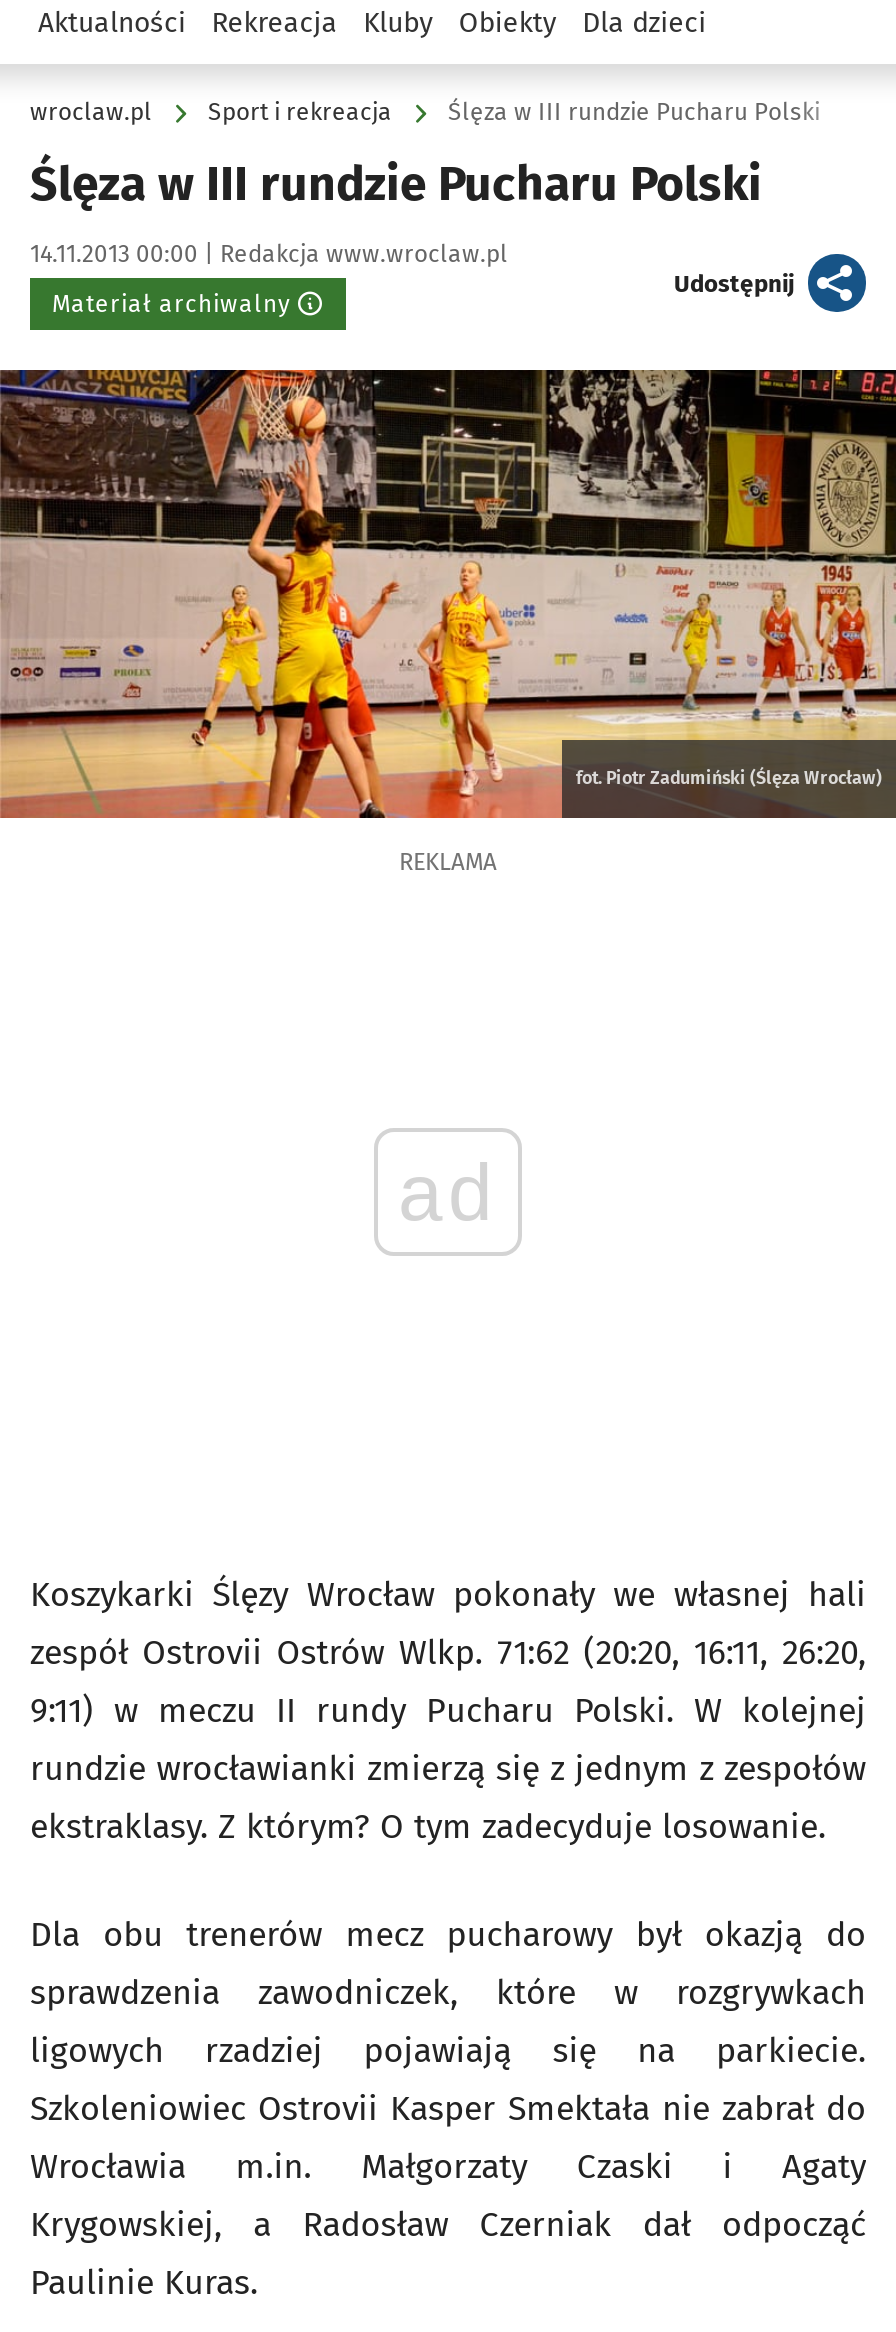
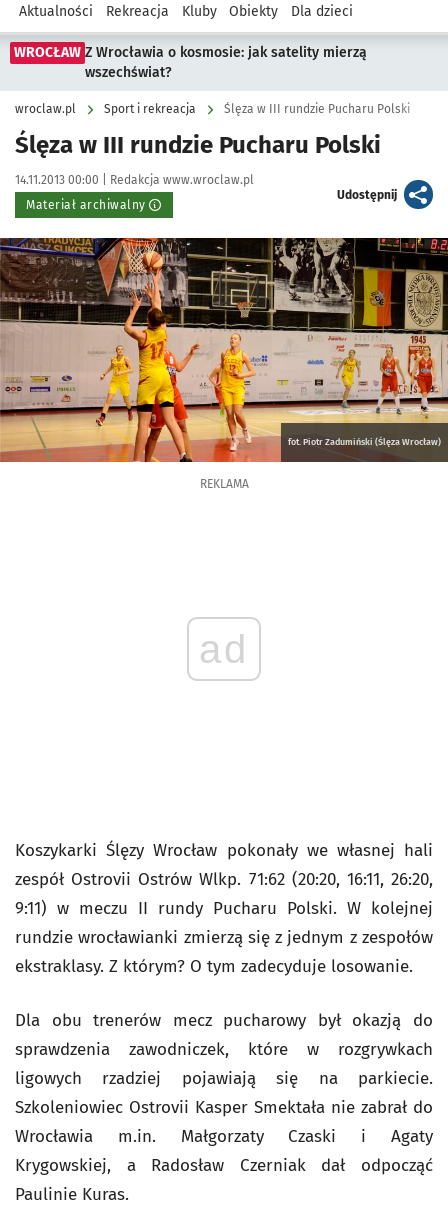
none -> [14,44,367,81] WROCŁAW Z Wrocławia o kosmosie: jak satelity mierzą | wszechświat?

